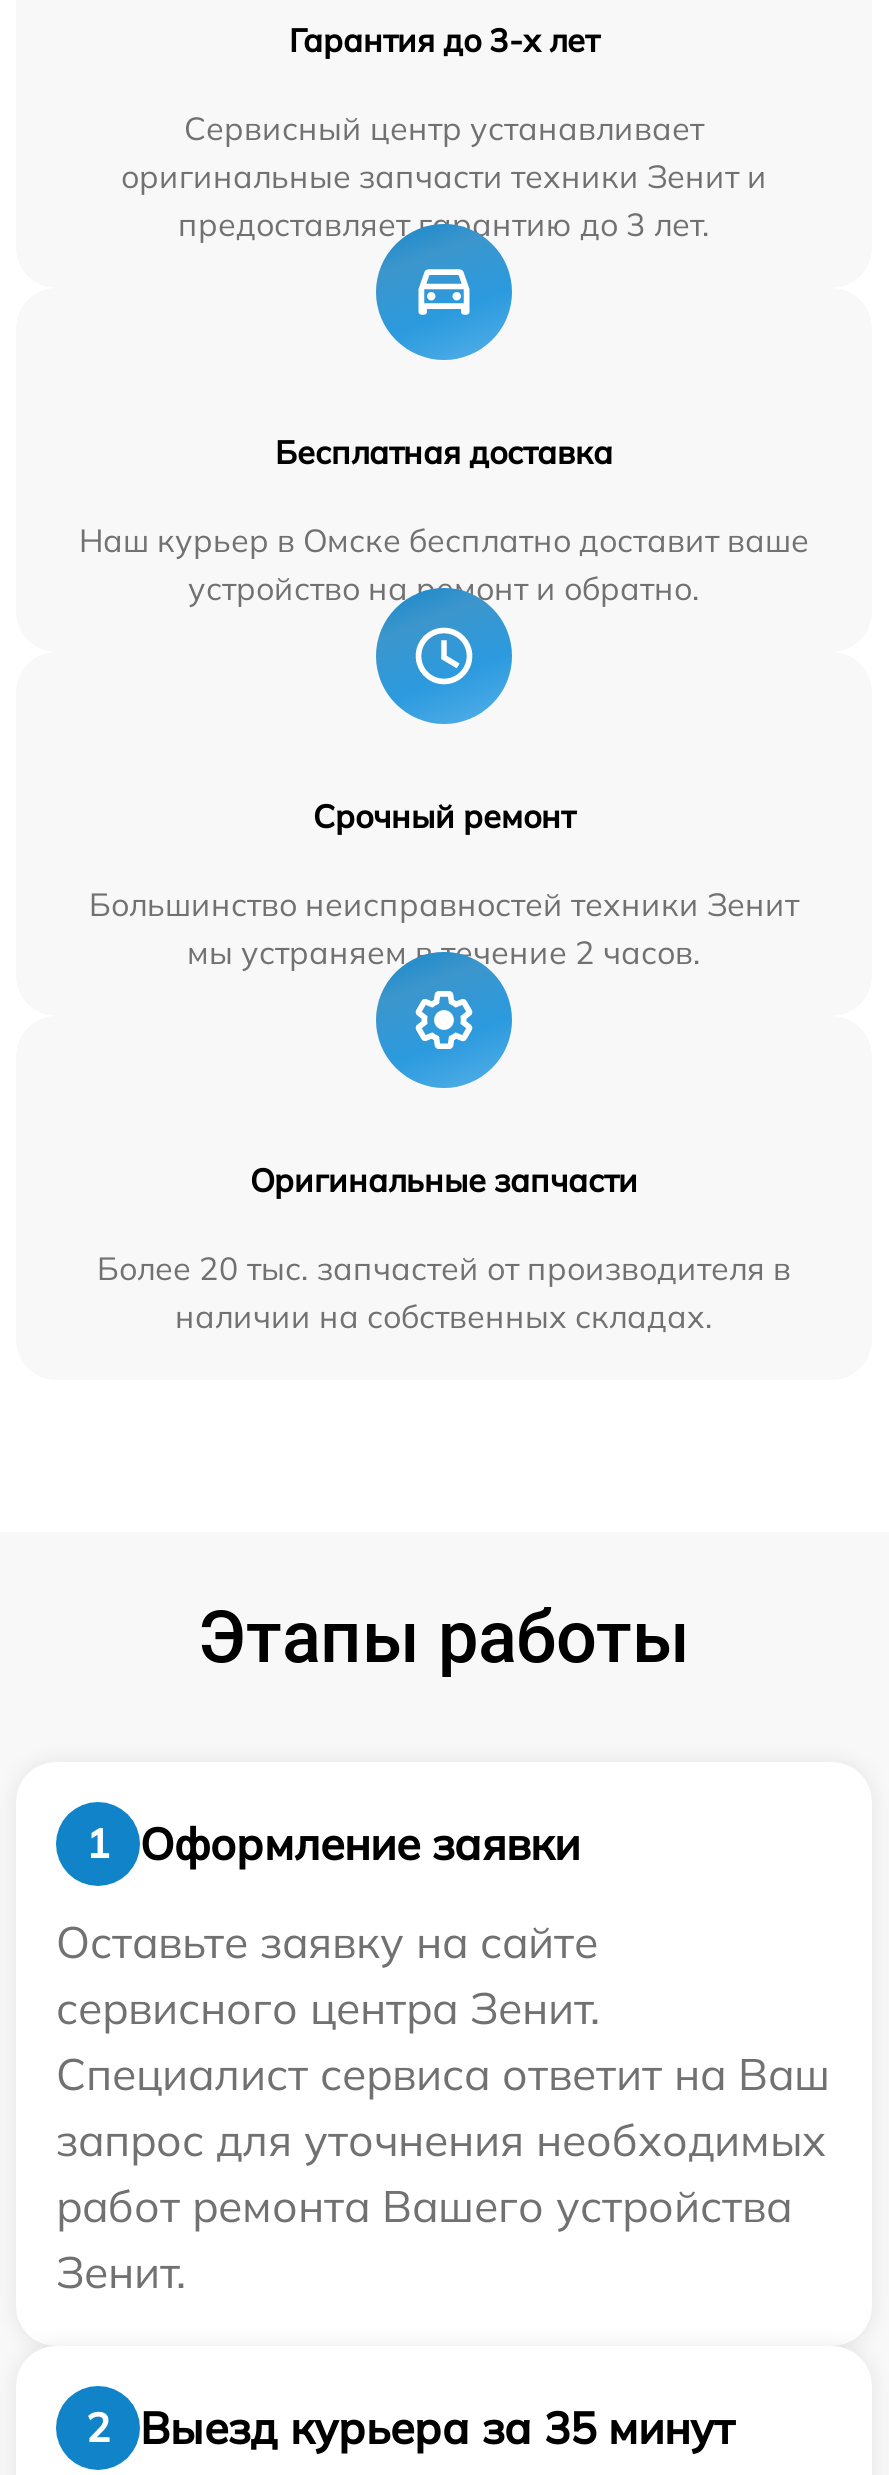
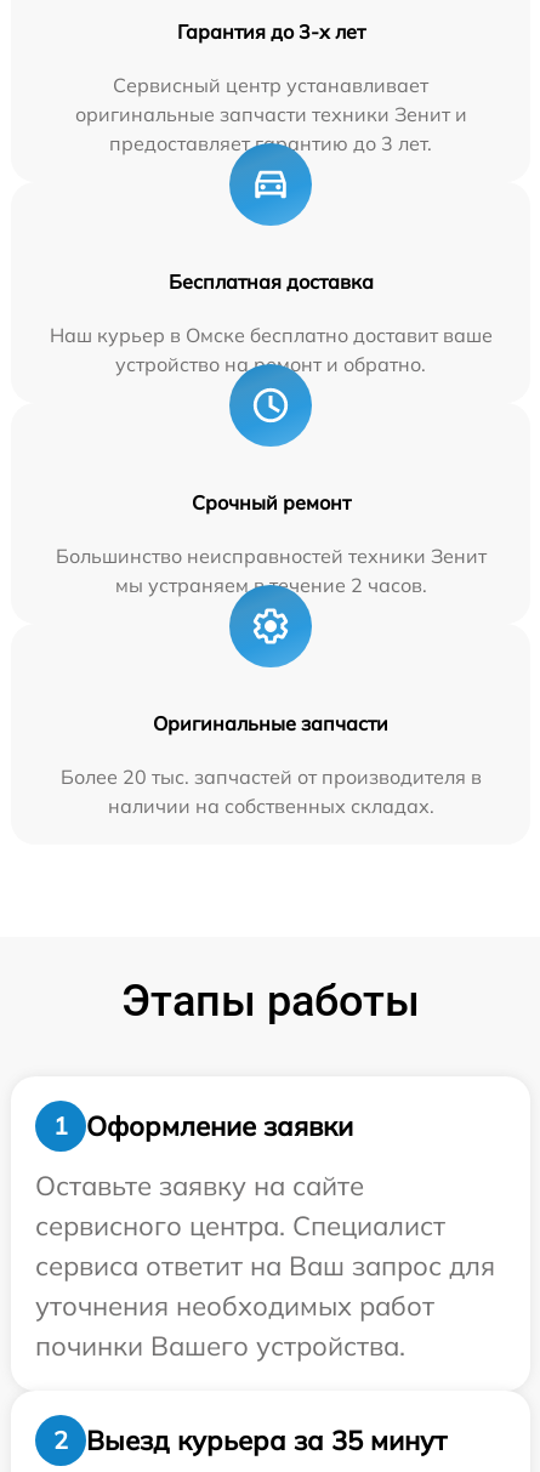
[56,1981,830,2301] сервисного центра Зенит. | Специалист сервиса ответит на Ваш | запрос для уточнения необходимых | работ ремонта Вашего устройства | Зенит. -> [35,1209,495,1363] сервисного центра. Специалист | сервиса ответит на Ваш запрос для | уточнения необходимых работ | починки Вашего устройства.

